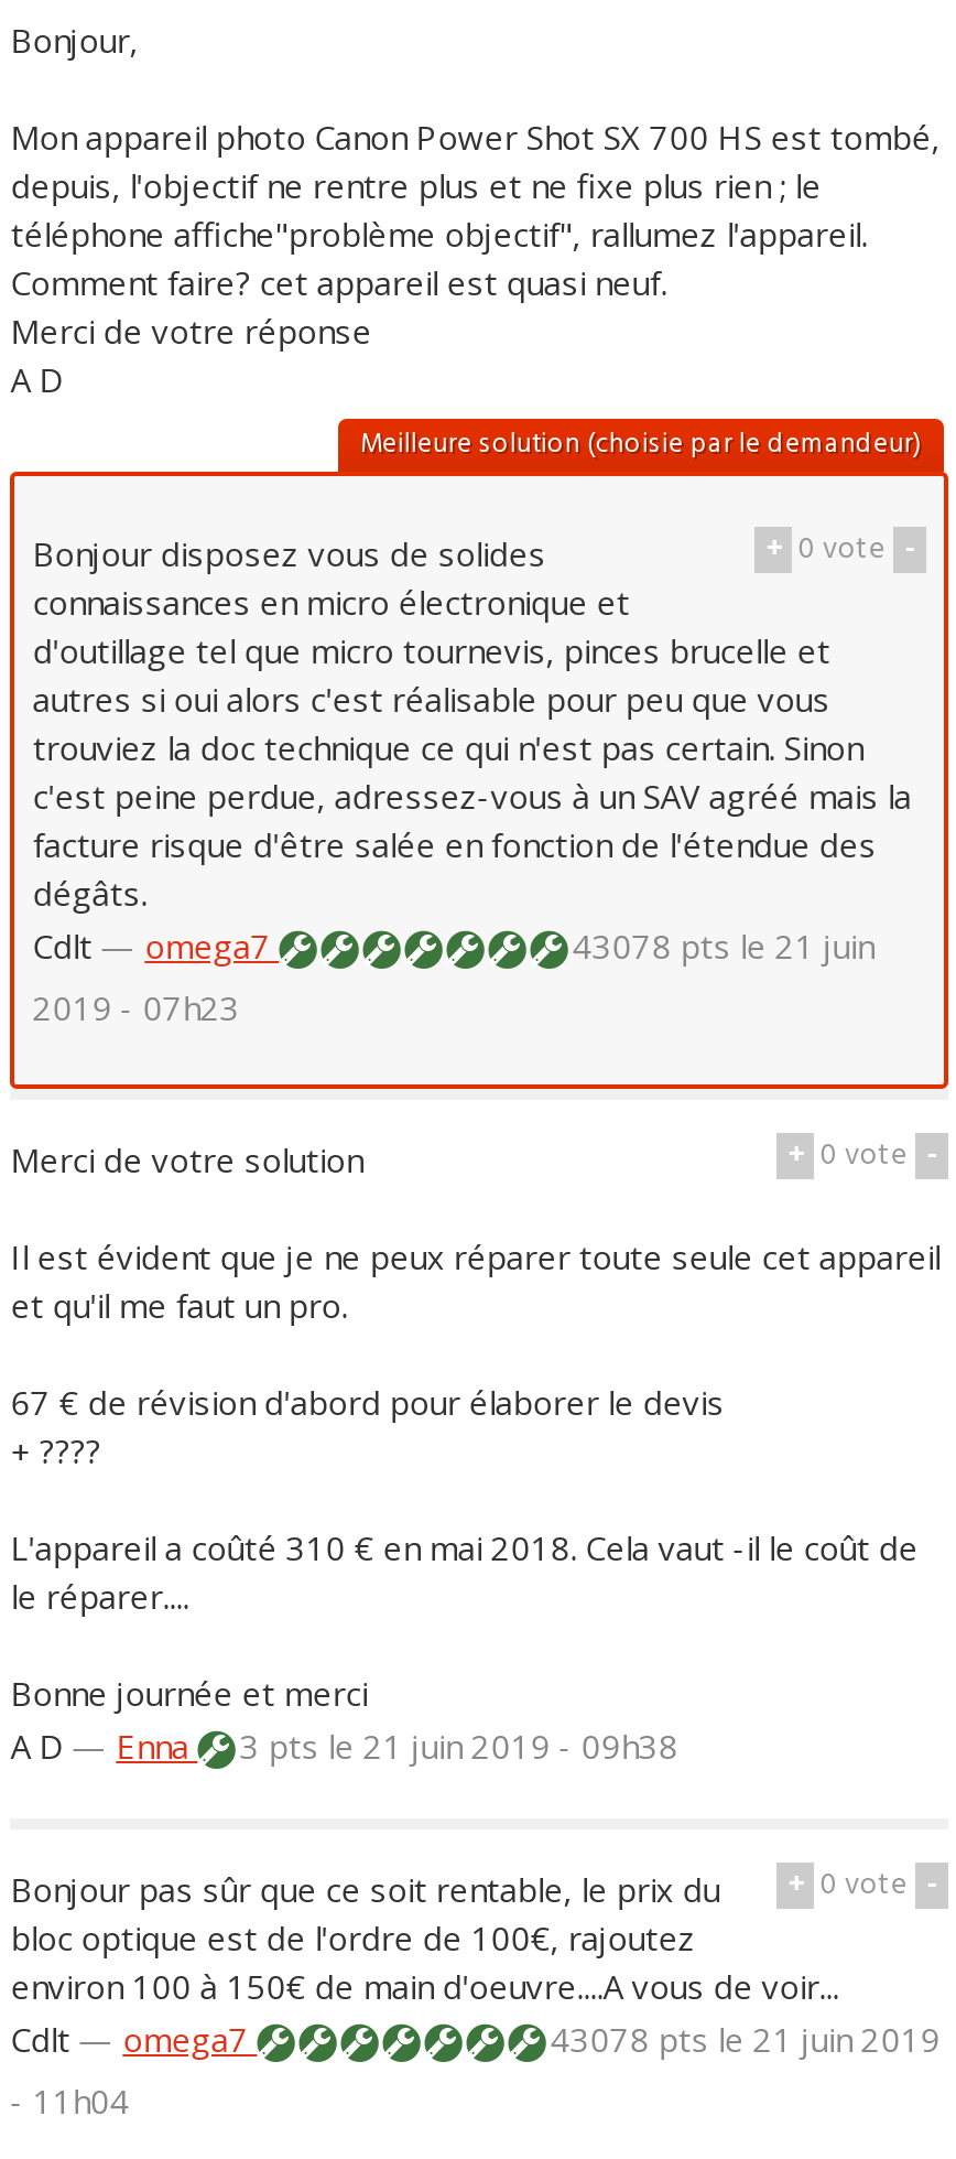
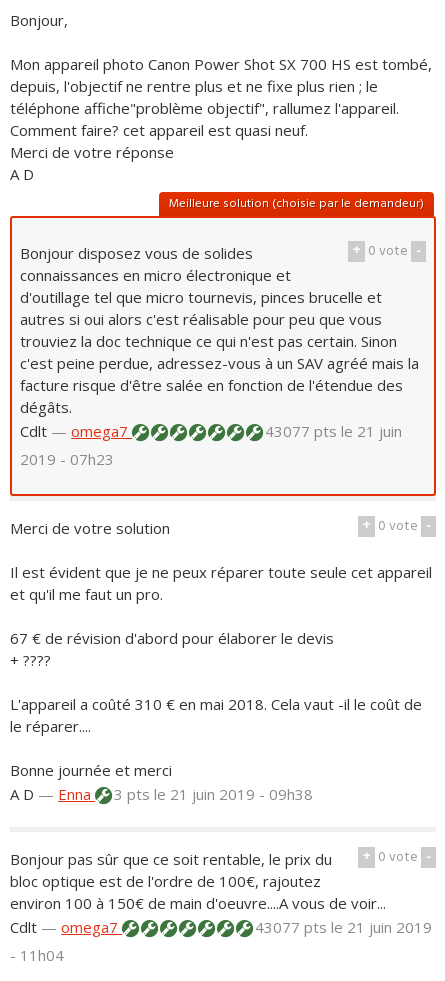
[563,924,874,968] 43078 pts le 21 juin -> [261,421,402,441] 43077 pts le 21 juin
[541,2017,940,2061] 43078 pts le 21 juin 2019 -> [251,917,432,937] 43077 pts le 21 juin 2019

